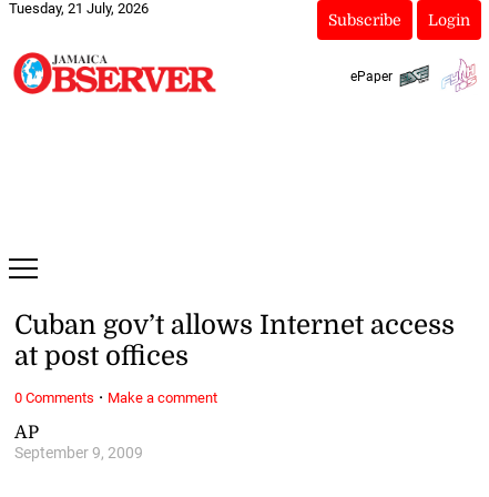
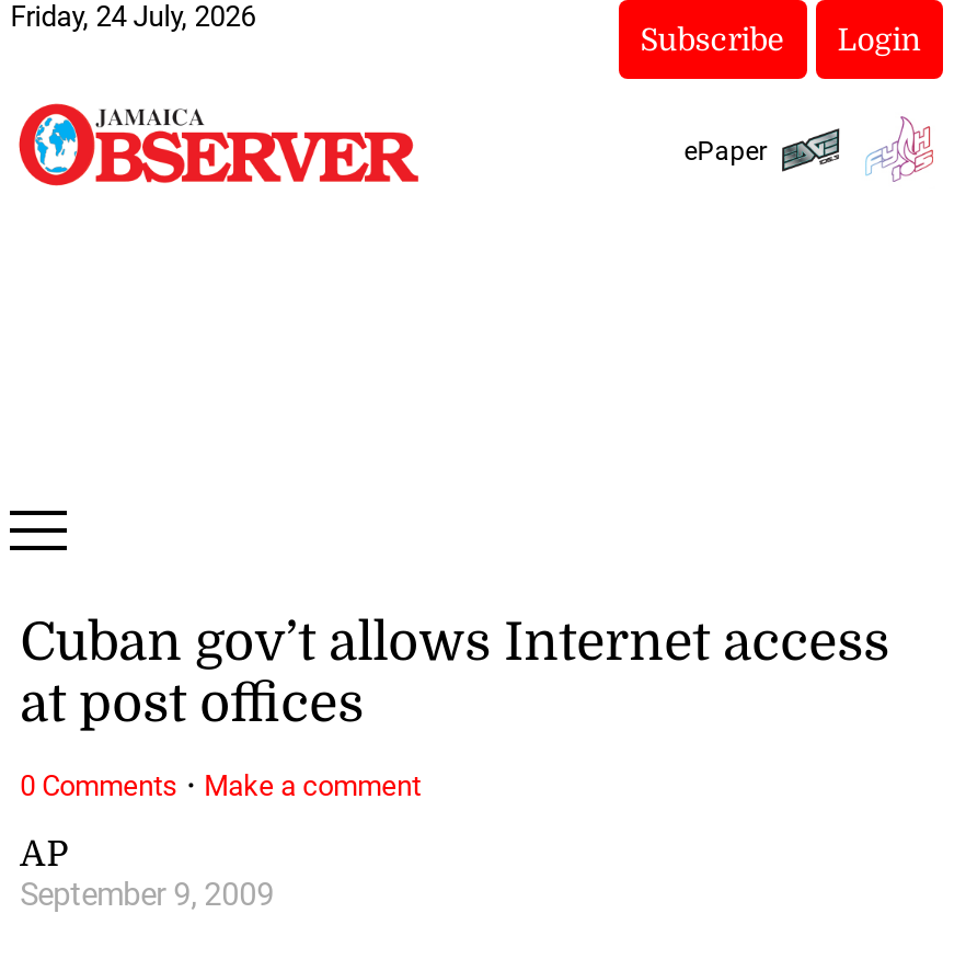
[9,0,149,17] Tuesday, 21 July, 2026 -> [10,0,256,33] Friday, 24 July, 2026

